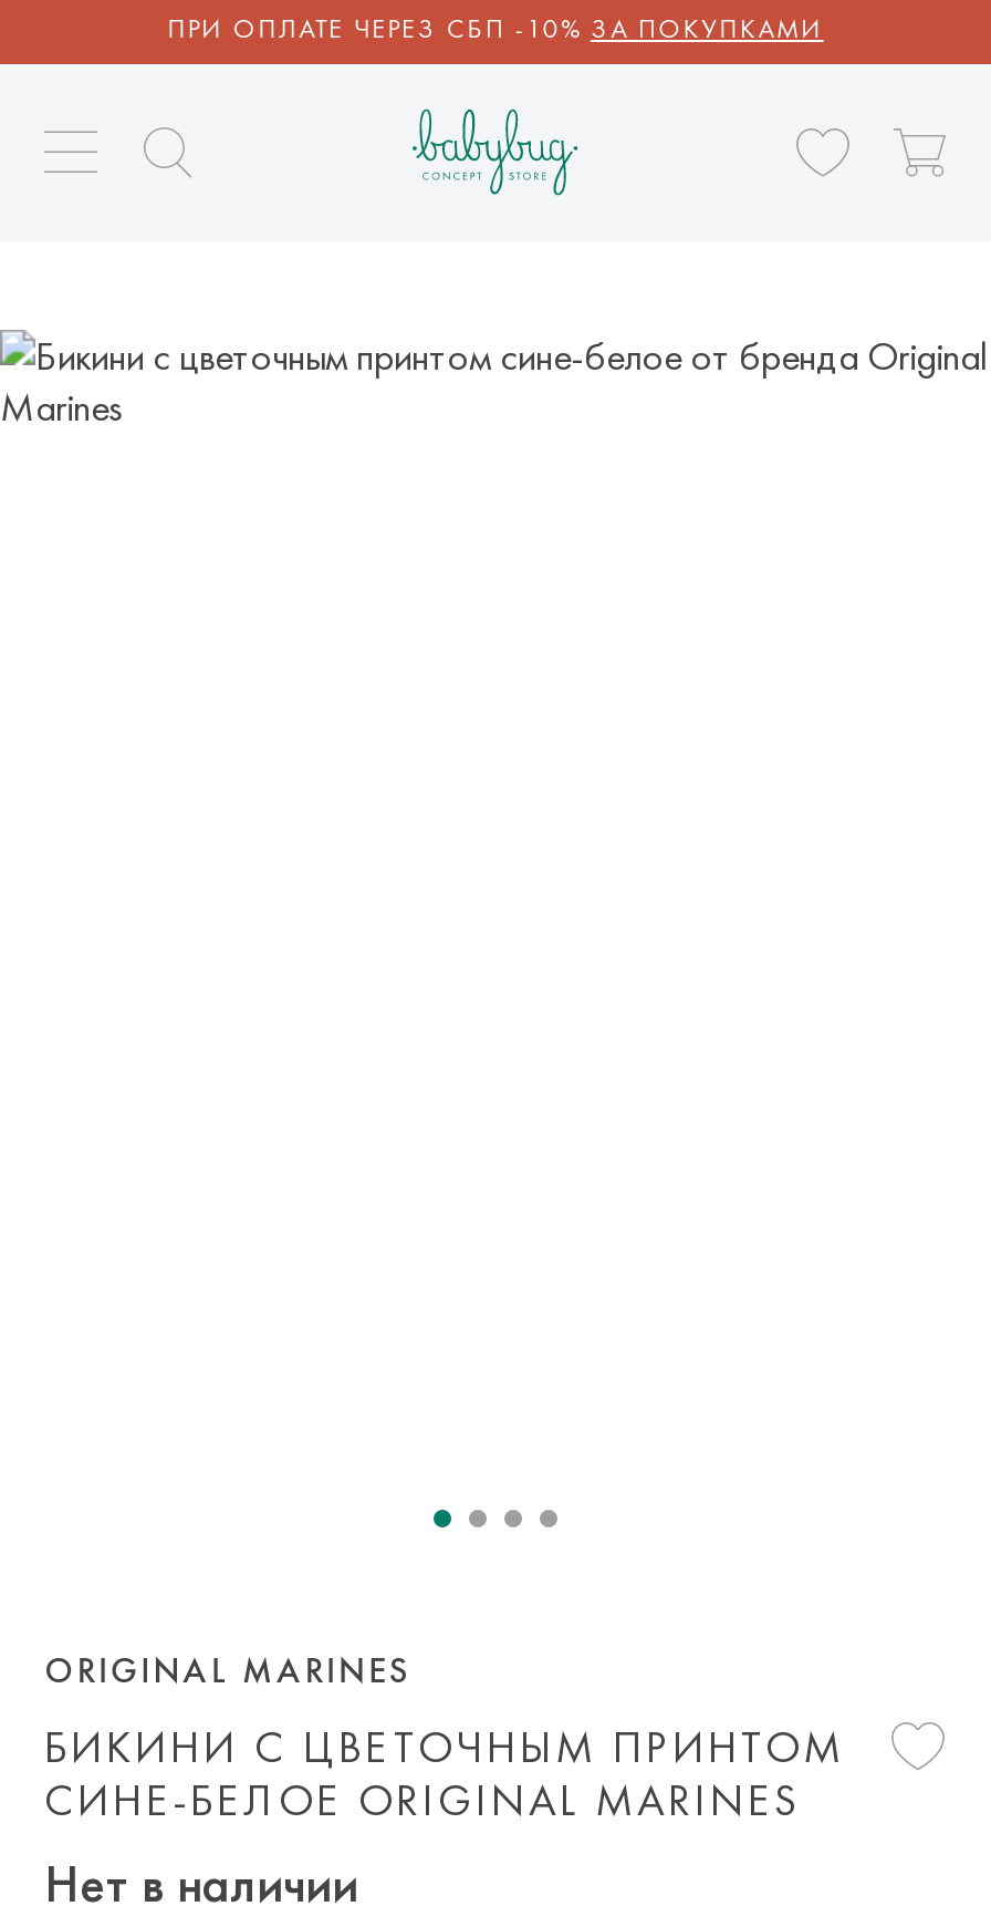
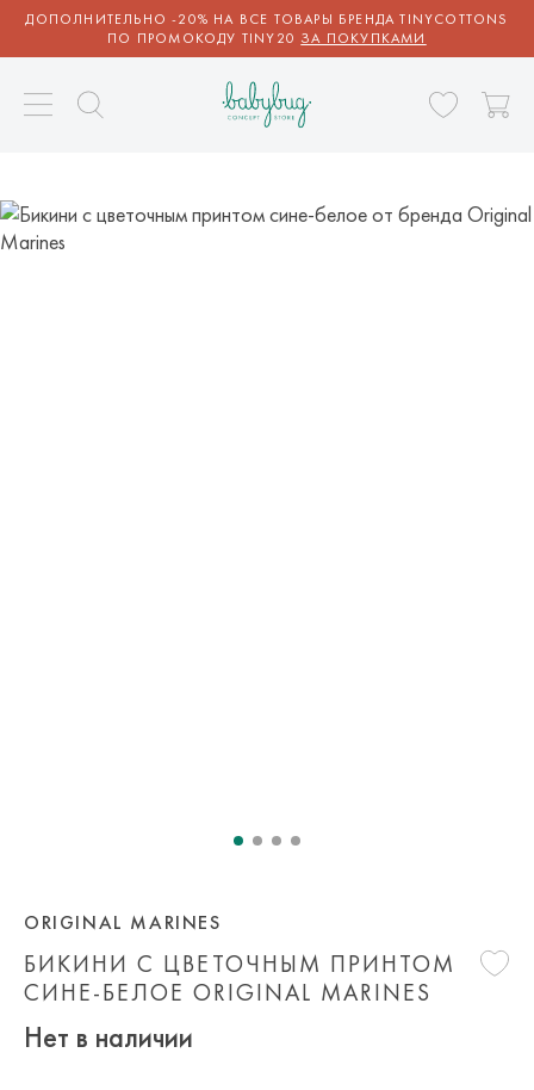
[167,11,824,46] ПРИ ОПЛАТЕ ЧЕРЕЗ СБП -10% ЗА ПОКУПКАМИ -> [26,10,508,48] ДОПОЛНИТЕЛЬНО -20% НА ВСЕ ТОВАРЫ БРЕНДА TINYCOTTONS | ПО ПРОМОКОДУ TINY20 ЗА ПОКУПКАМИ

